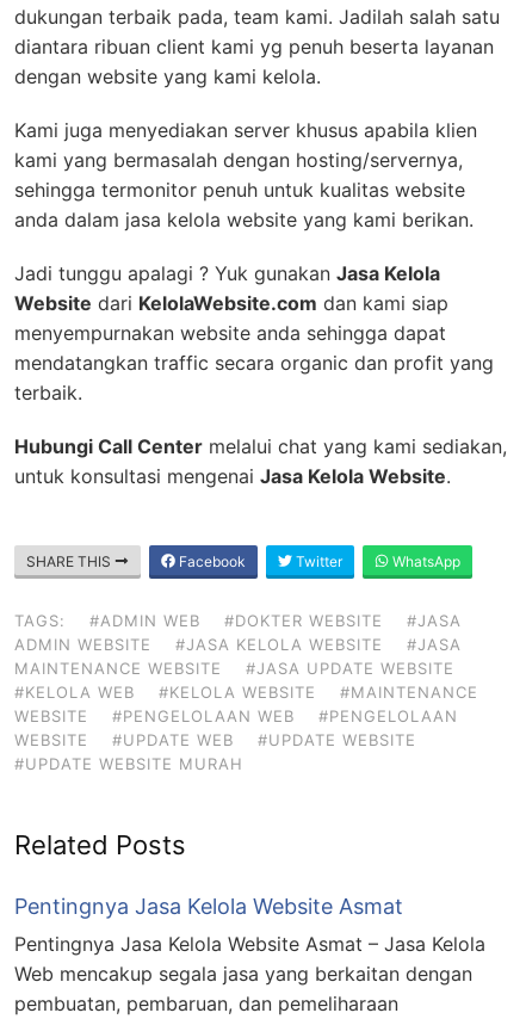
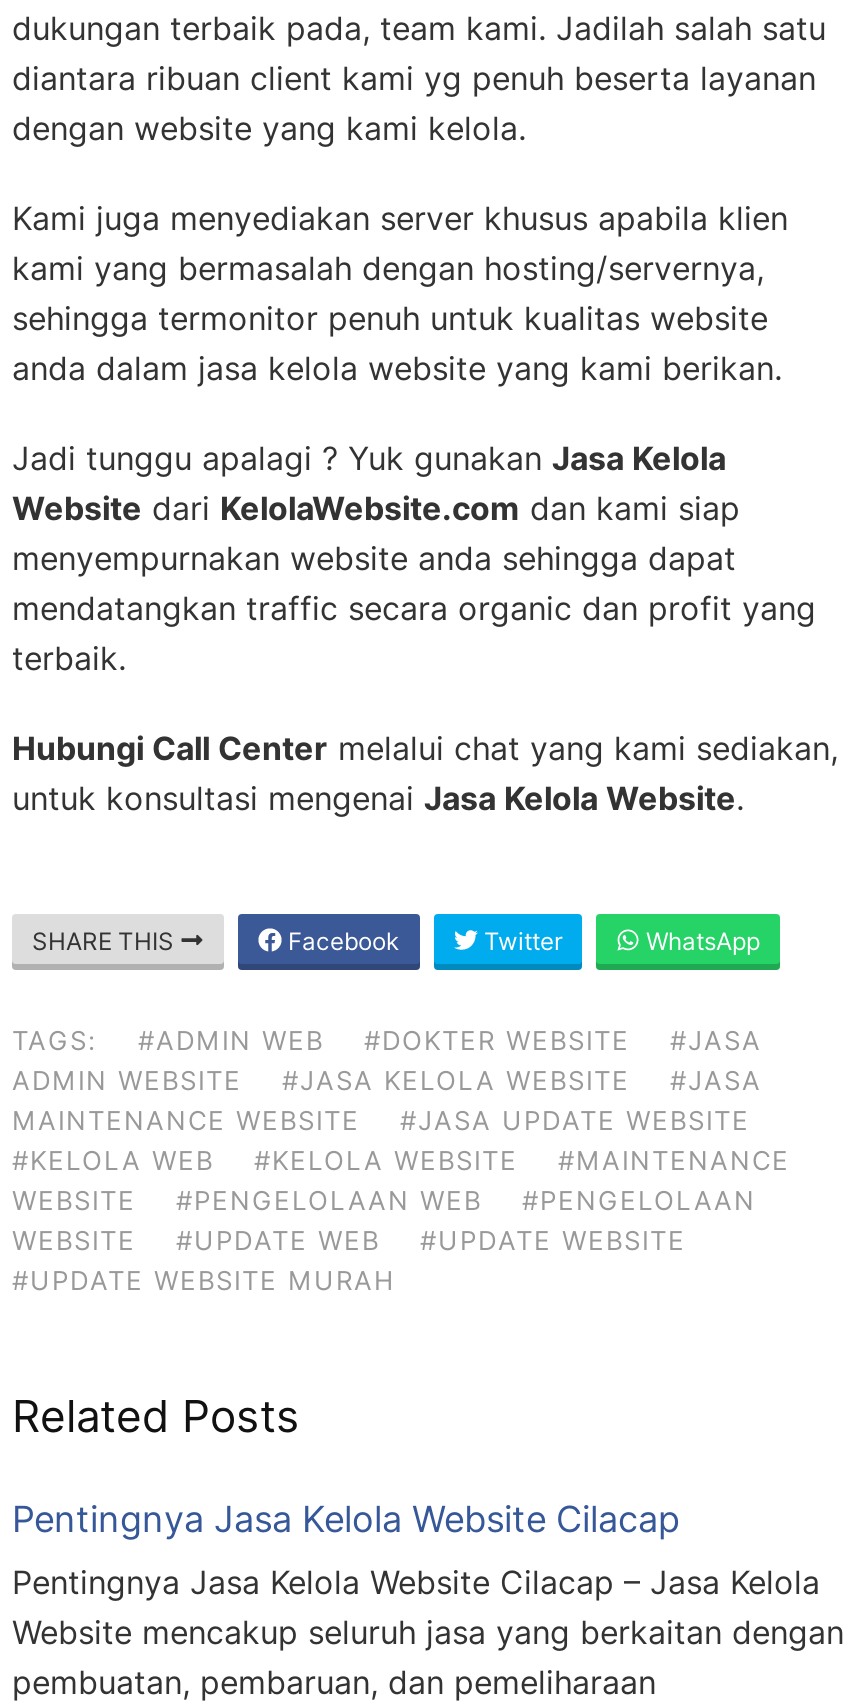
[14,893,403,918] Pentingnya Jasa Kelola Website Asmat -> [12,1497,680,1539] Pentingnya Jasa Kelola Website Cilacap
[14,931,485,955] Pentingnya Jasa Kelola Website Asmat – Jasa Kelola -> [12,1561,820,1601] Pentingnya Jasa Kelola Website Cilacap – Jasa Kelola
[14,961,472,985] Web mencakup segala jasa yang berkaitan dengan -> [12,1611,844,1651] Website mencakup seluruh jasa yang berkaitan dengan

